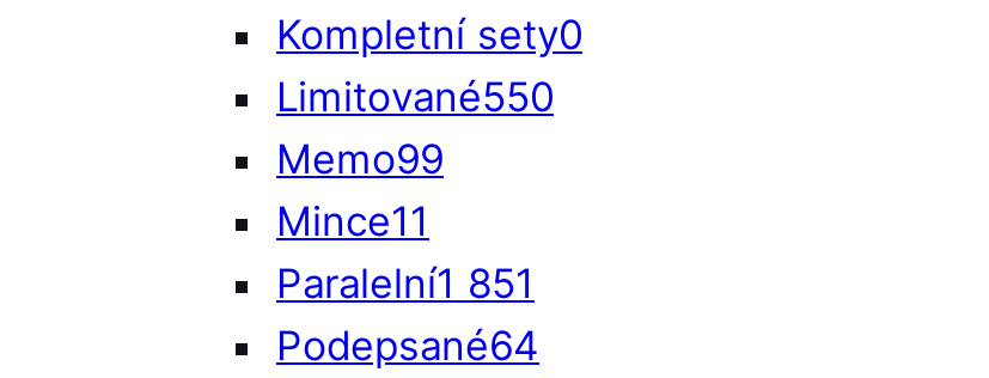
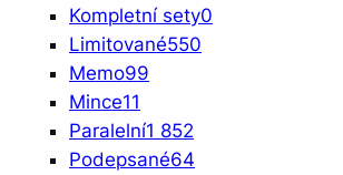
[276,259,535,307] Paralelní1 851 -> [69,120,194,142] Paralelní1 852

